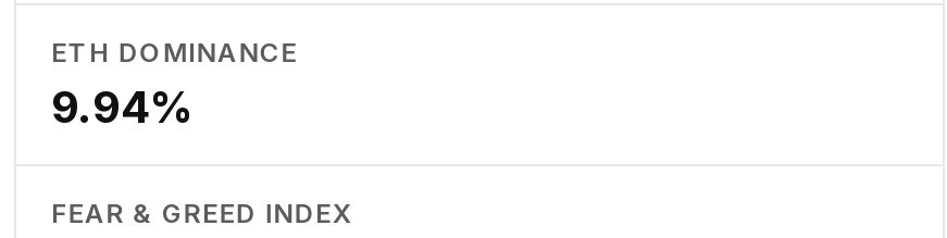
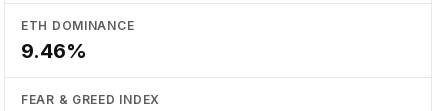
[51,82,195,134] 9.94% -> [21,39,87,63] 9.46%

